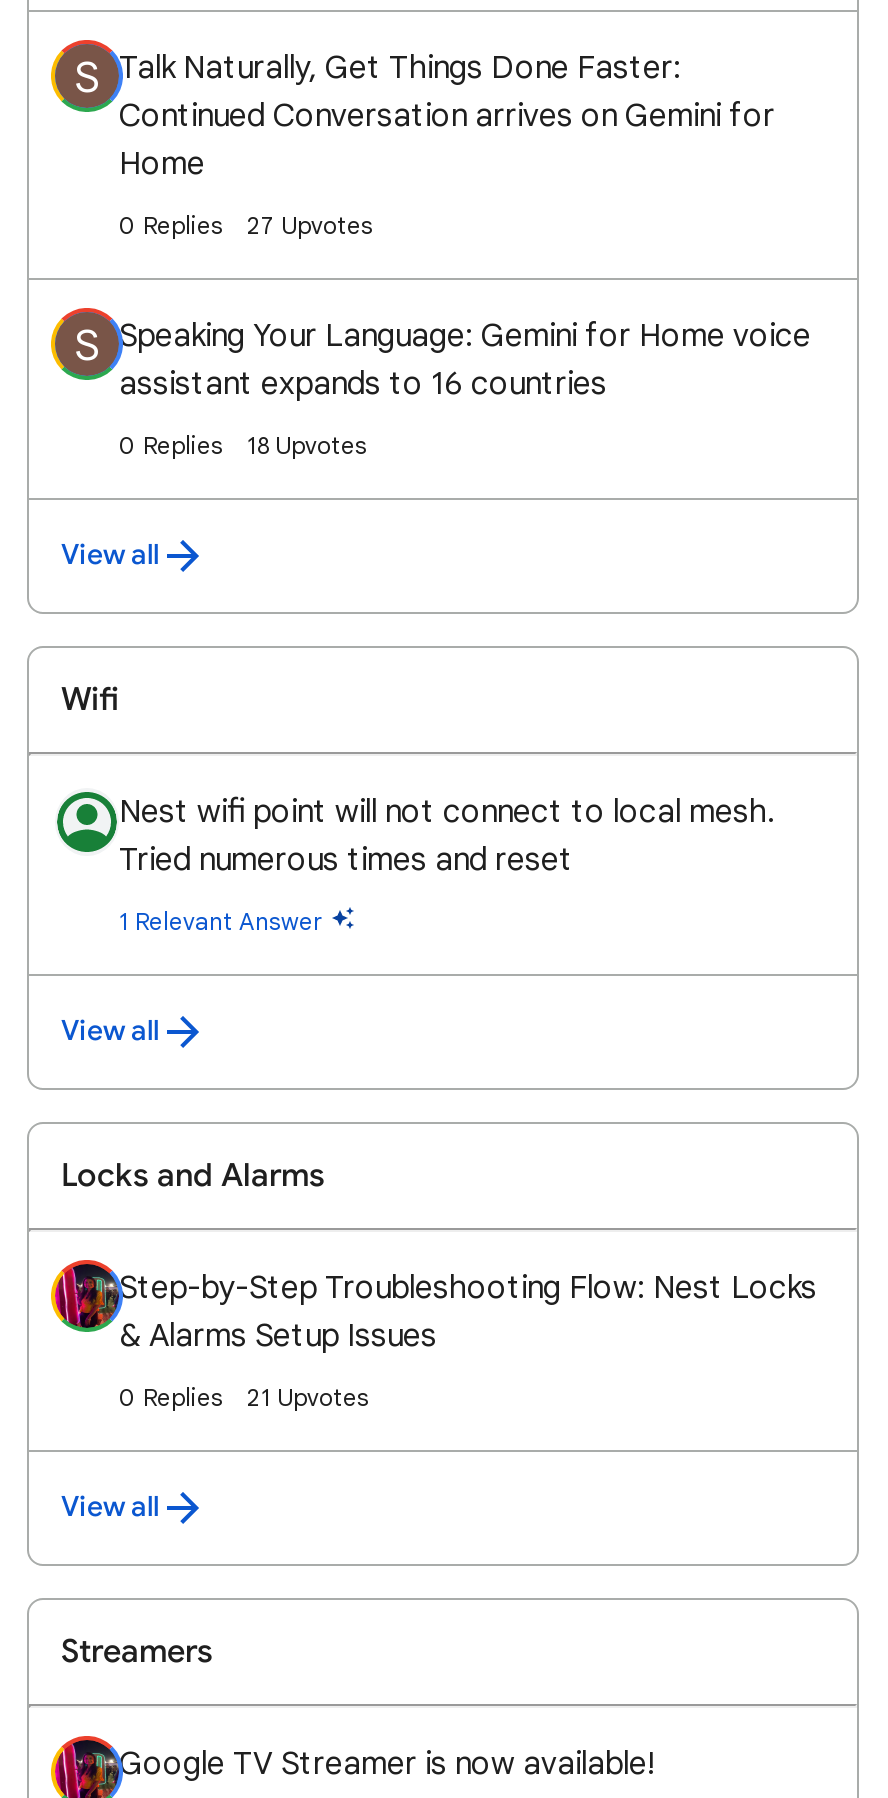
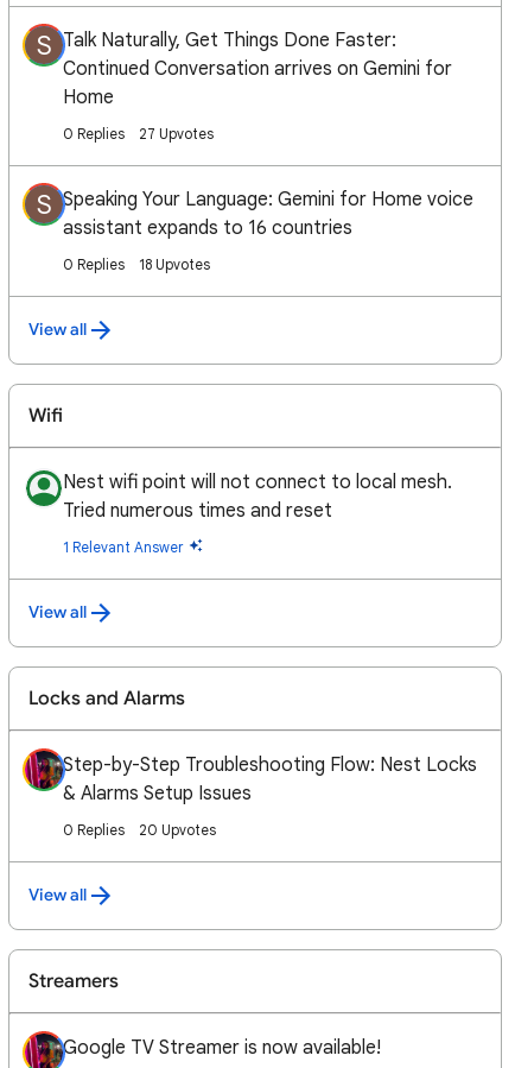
[247,1382,369,1412] 21 Upvotes -> [139,821,216,839] 20 Upvotes

